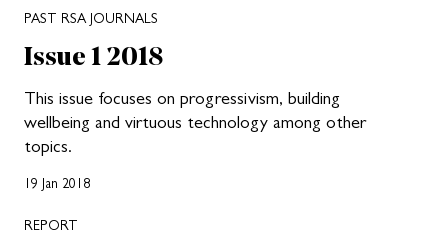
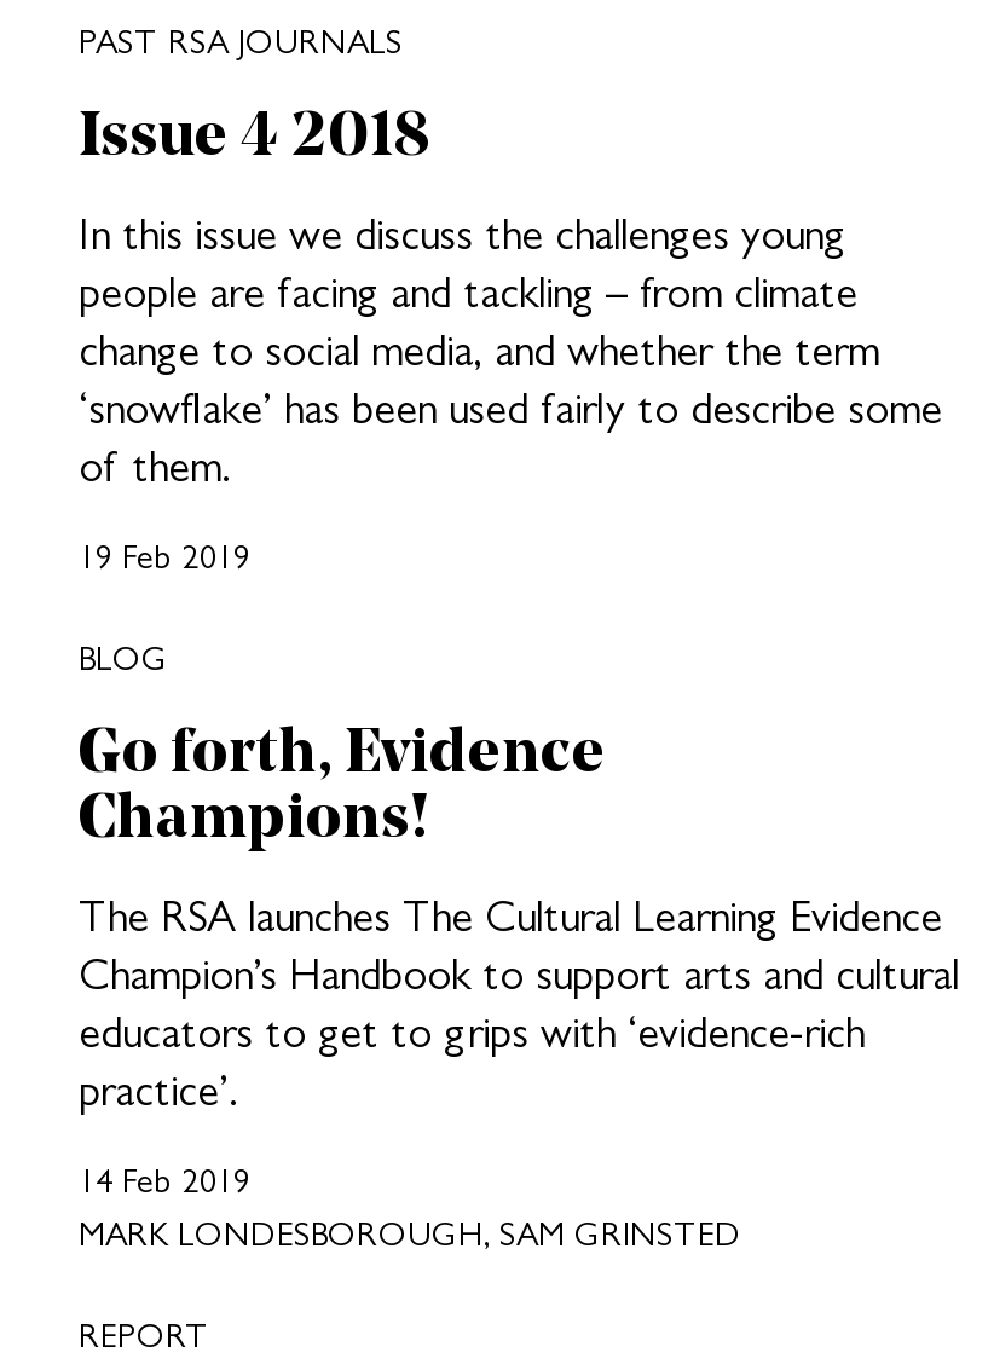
[24,39,366,190] Issue 1 2018 | This issue focuses on progressivism, building | wellbeing and virtuous technology among other | topics. | 19 Jan 2018 -> [79,93,959,1252] Issue 4 2018 | In this issue we discuss the challenges young | people are facing and tackling – from climate | change to social media, and whether the term | ‘snowflake’ has been used fairly to describe some | of them. | 19 Feb 2019 | BLOG | Go forth, Evidence | Champions! | The RSA launches The Cultural Learning Evidence | Champion’s Handbook to support arts and cultural | educators to get to grips with ‘evidence-rich | practice’. | 14 Feb 2019 | MARK LONDESBOROUGH, SAM GRINSTED

